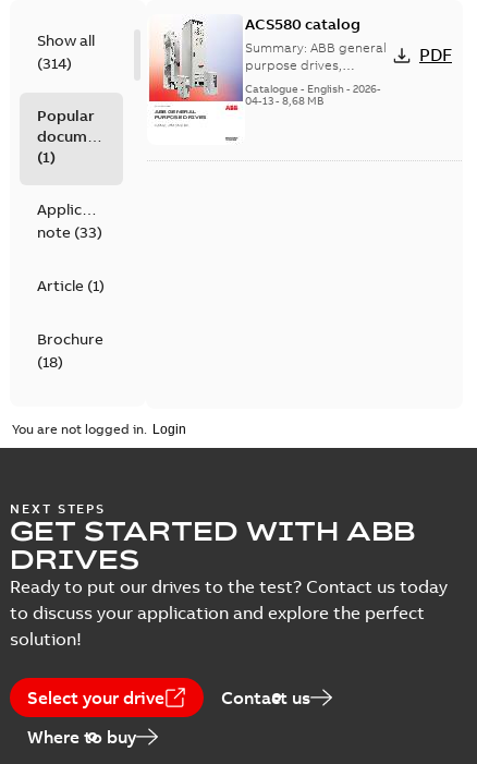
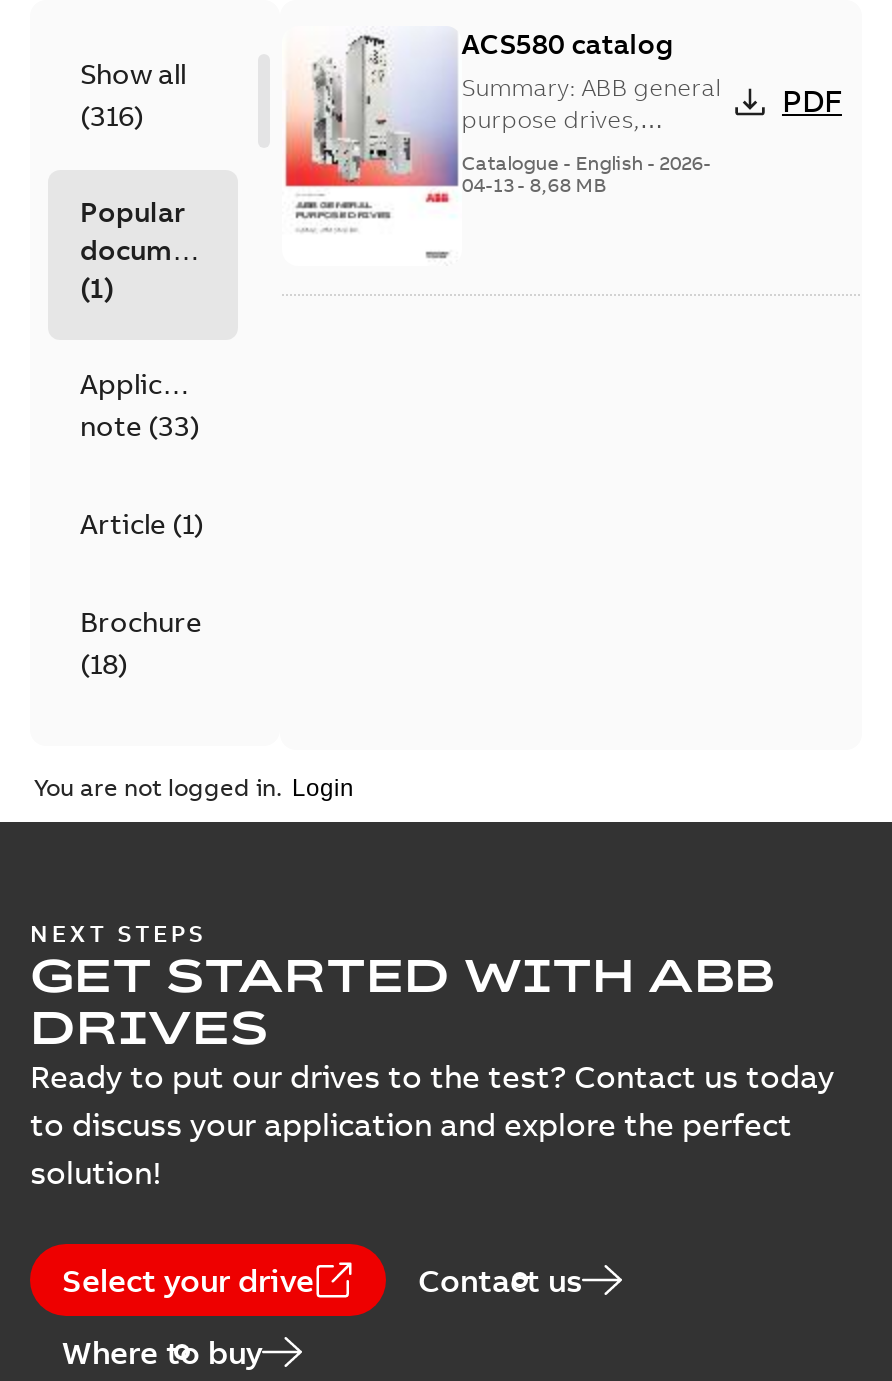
[37,53,72,73] (314) -> [80,98,144,134] (316)

